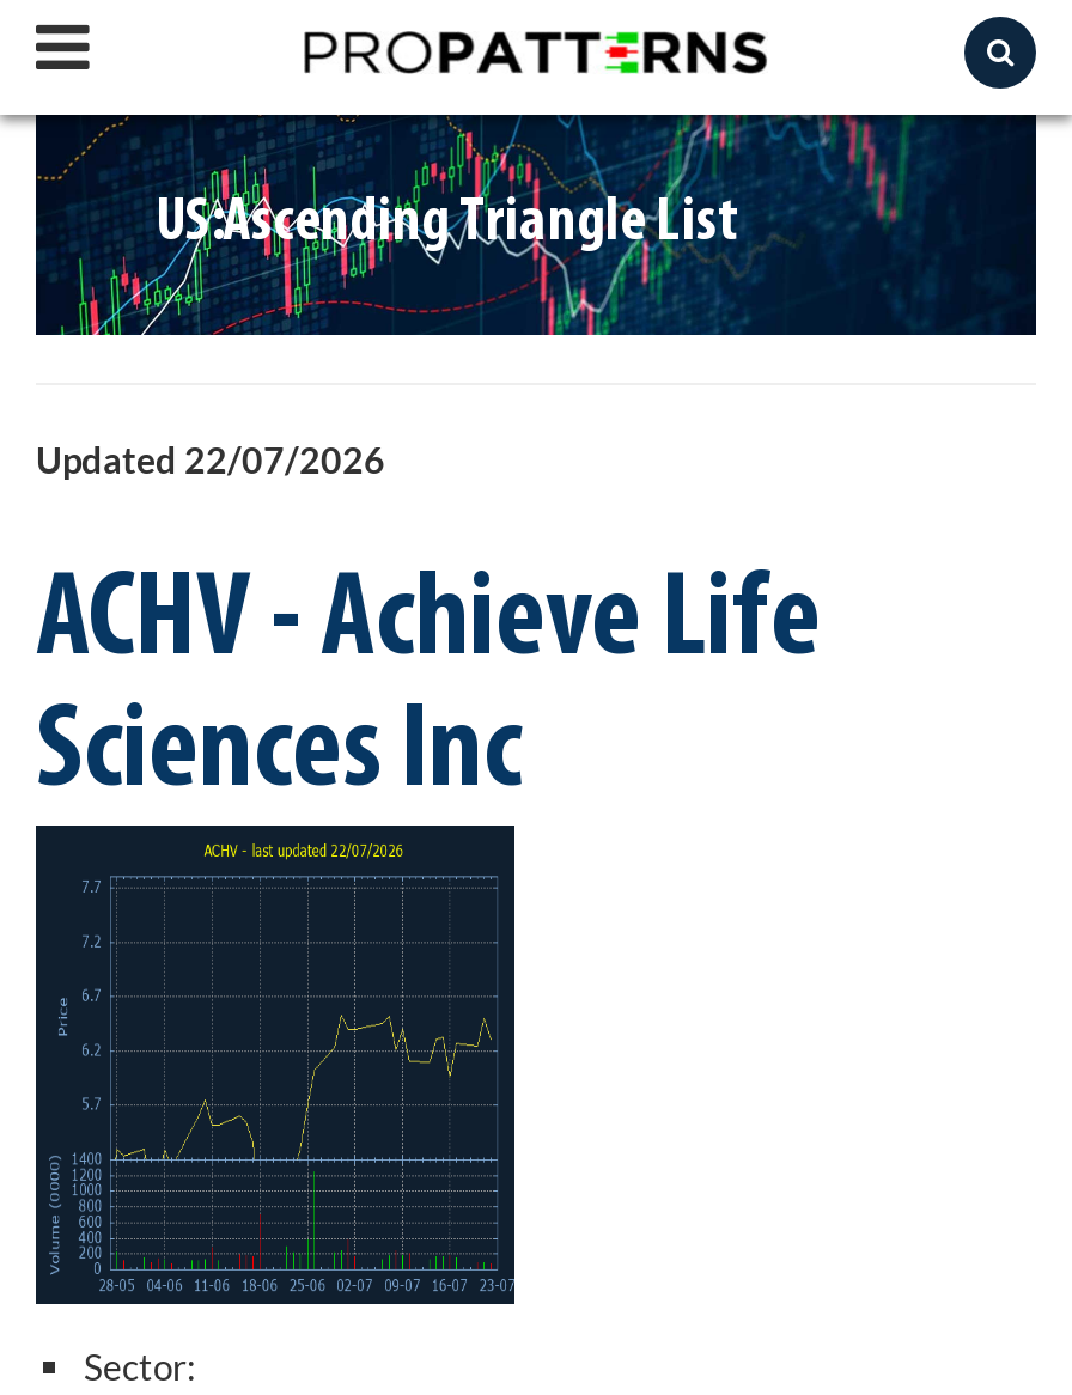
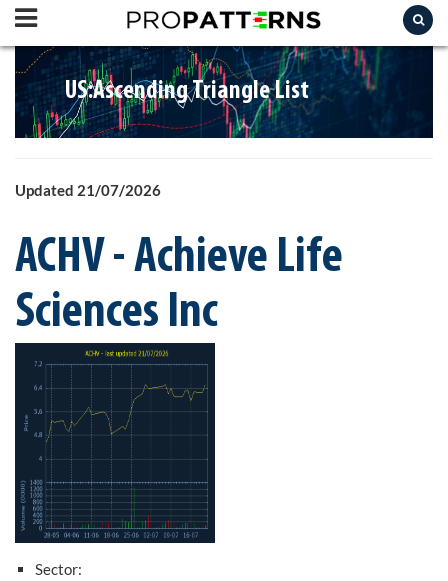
[36,439,385,482] Updated 22/07/2026 -> [15,181,161,199] Updated 21/07/2026

